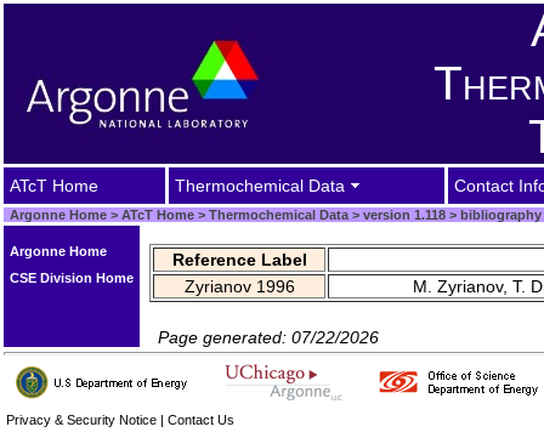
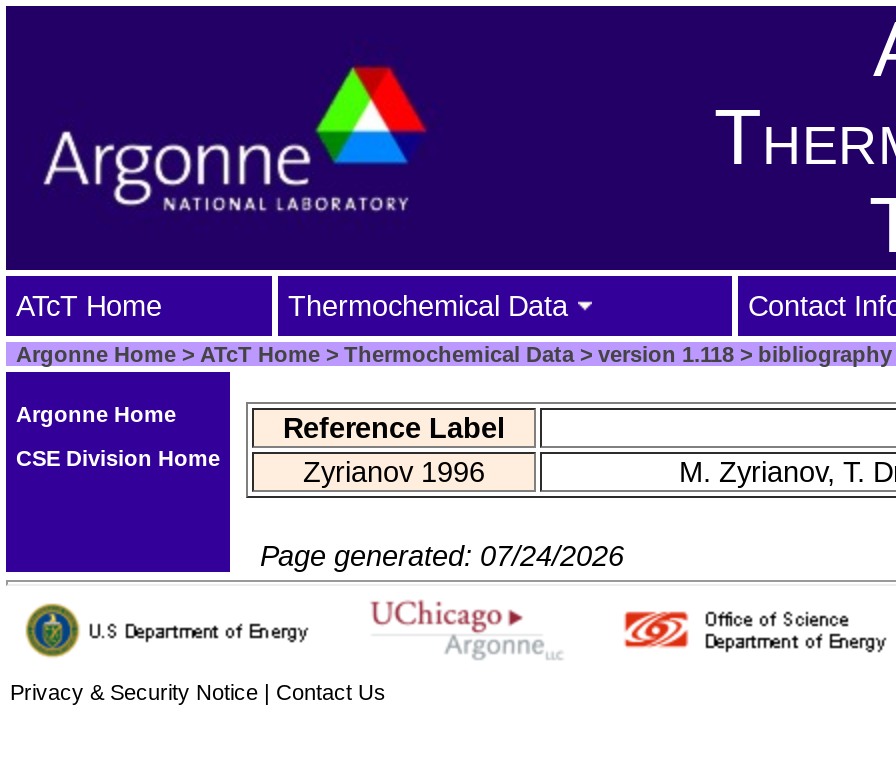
[158,328,379,347] Page generated: 07/22/2026 -> [260,540,624,572] Page generated: 07/24/2026

